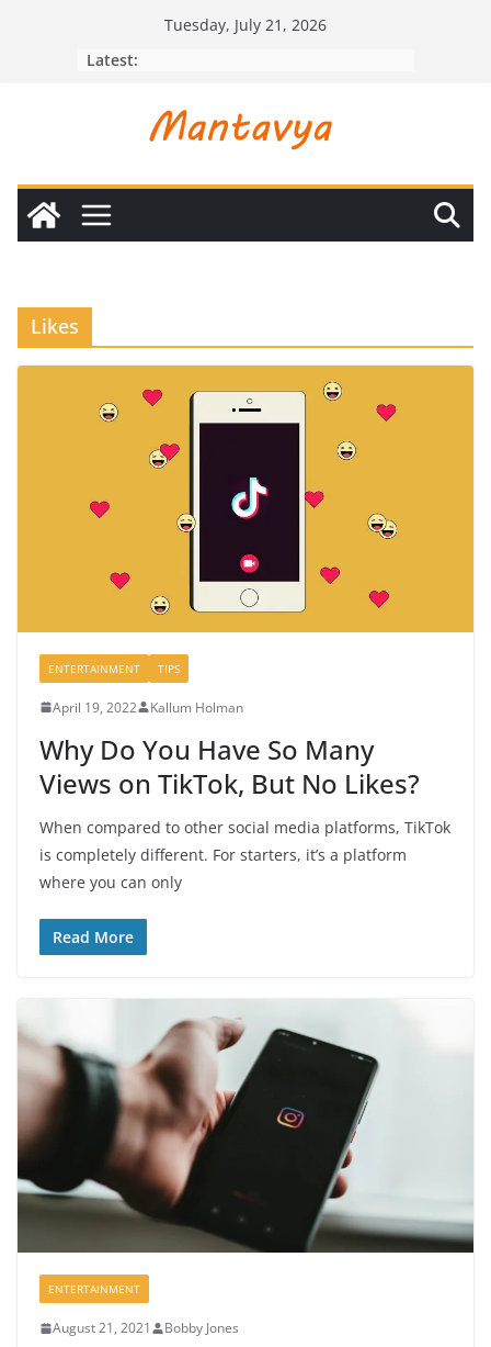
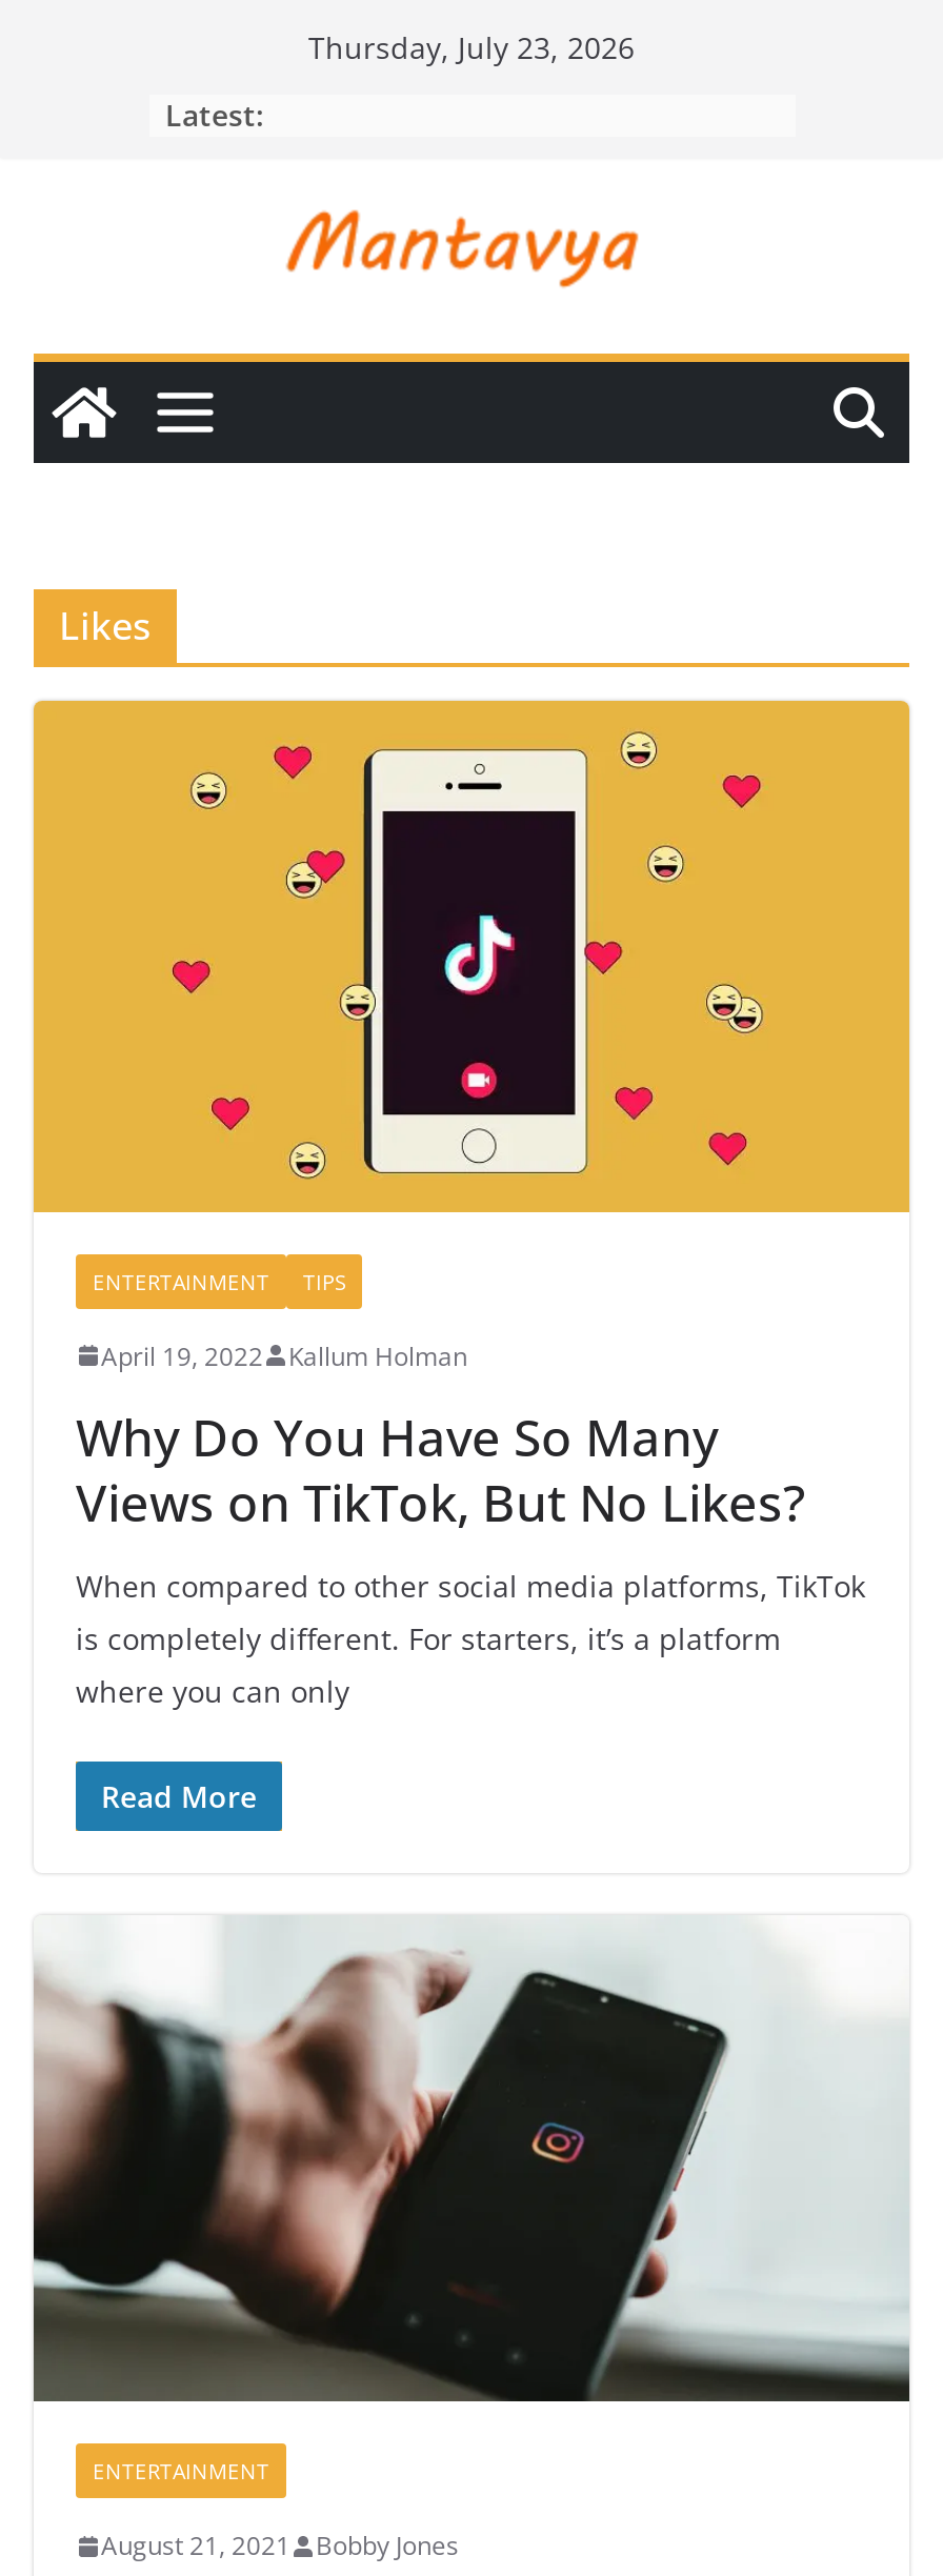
[164,14,327,35] Tuesday, July 21, 2026 -> [308,27,635,67] Thursday, July 23, 2026

